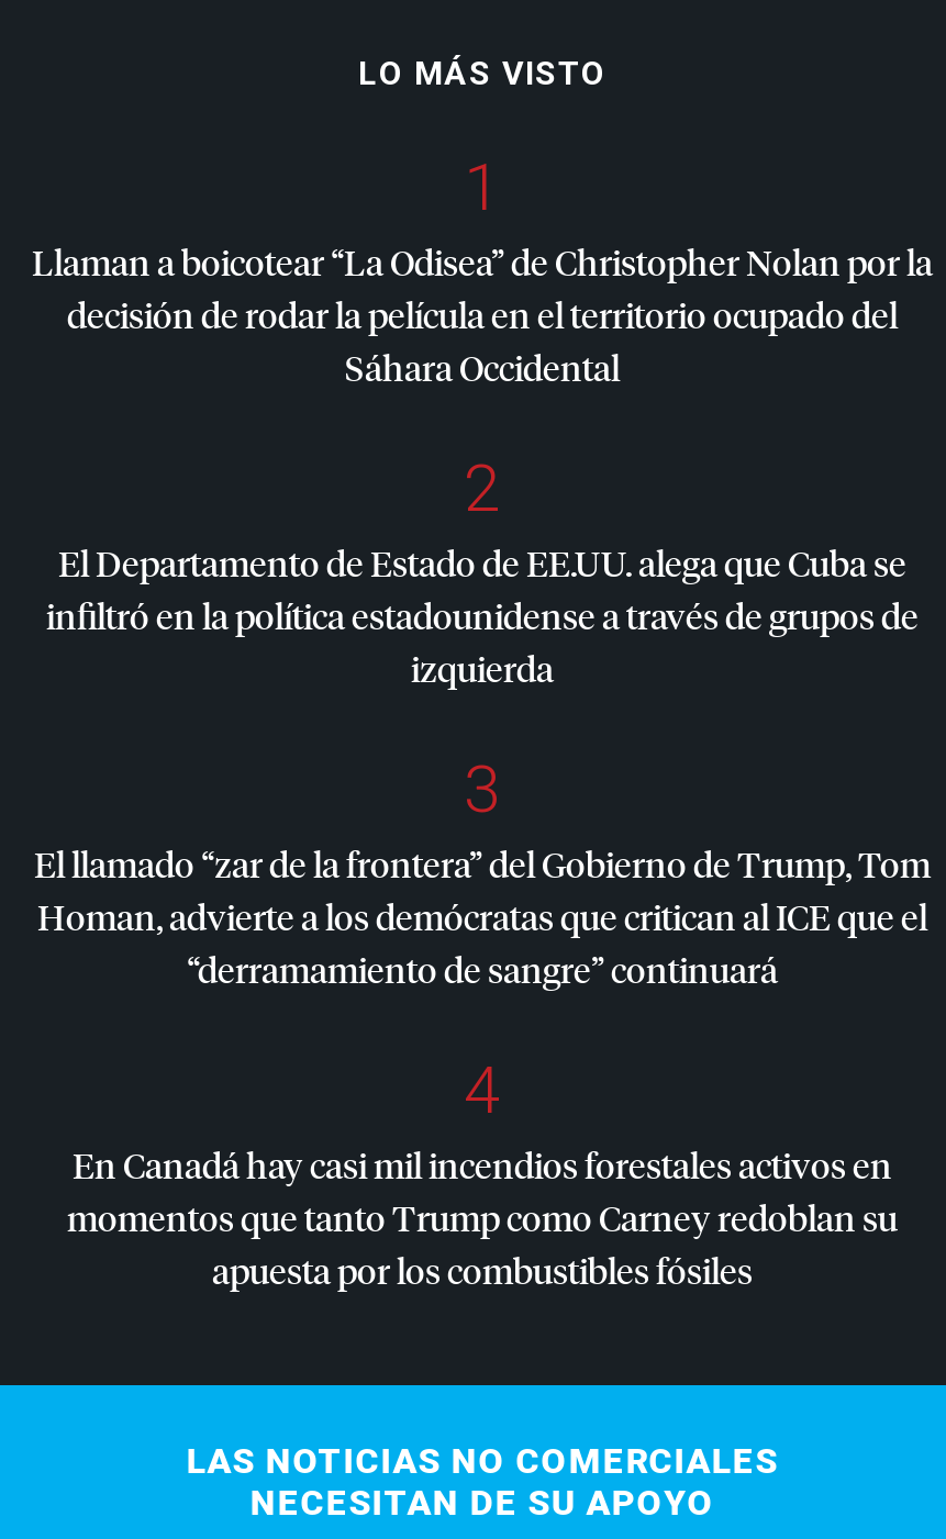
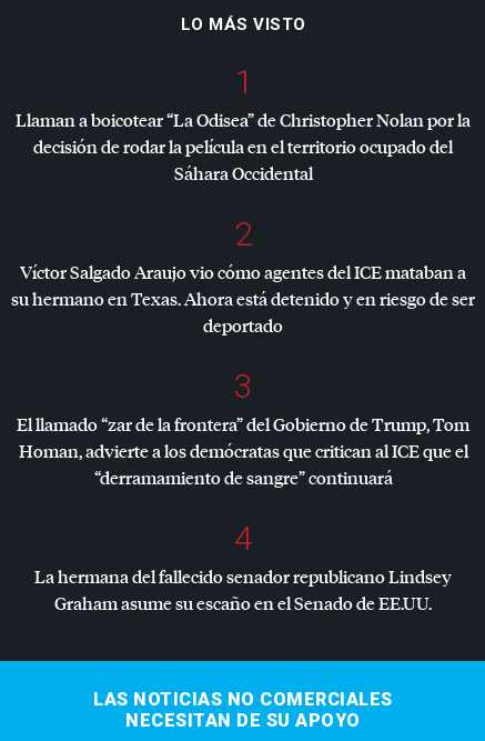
[46,538,919,690] El Departamento de Estado de EE.UU. alega que Cuba se | infiltró en la política estadounidense a través de grupos de | izquierda -> [11,259,475,336] Víctor Salgado Araujo vio cómo agentes del ICEmataban a | su hermano en Texas. Ahora está detenido y en riesgo de ser | deportado
[67,1140,898,1292] En Canadá hay casi mil incendios forestales activos en | momentos que tanto Trump como Carney redoblan su | apuesta por los combustibles fósiles -> [34,564,452,614] La hermana del fallecido senador republicano Lindsey | Graham asume su escaño en el Senado de EE.UU.

